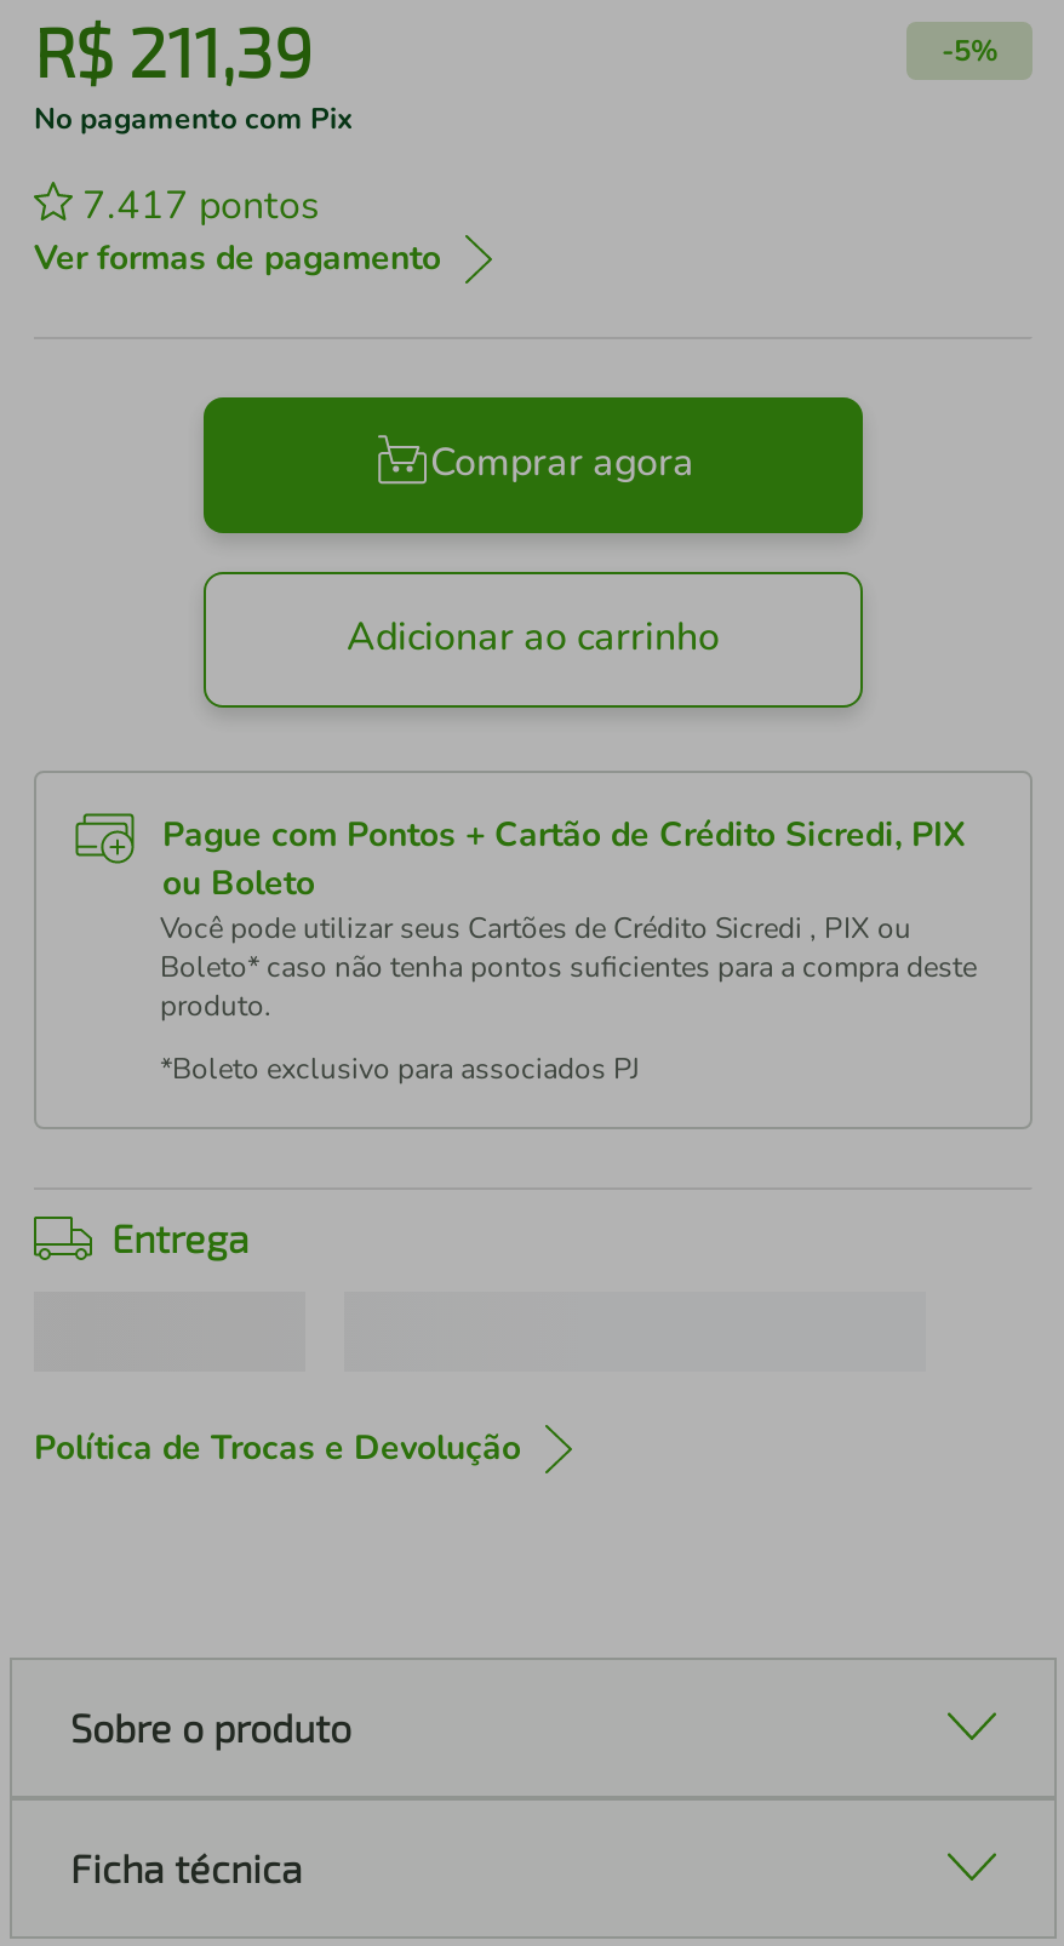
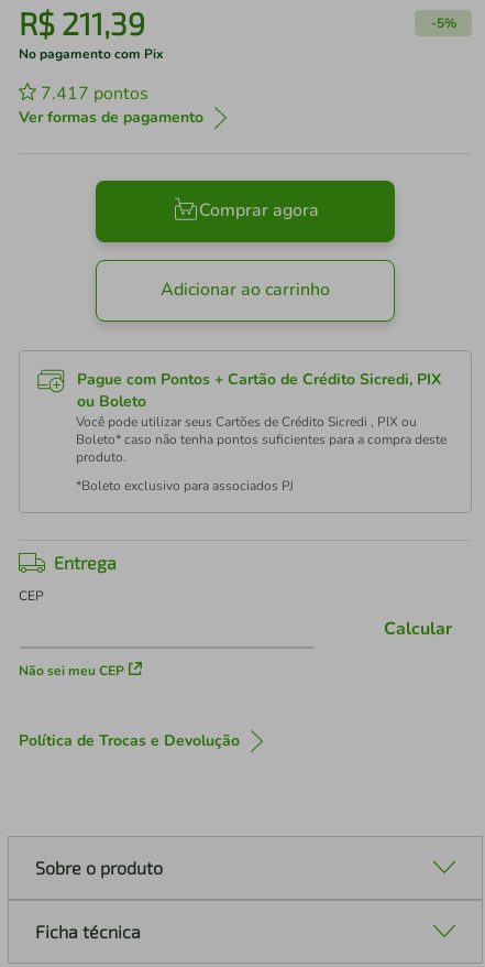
none -> [19,587,44,605] CEP
none -> [19,662,124,680] Não sei meu CEP
none -> [384,617,452,642] Calcular

